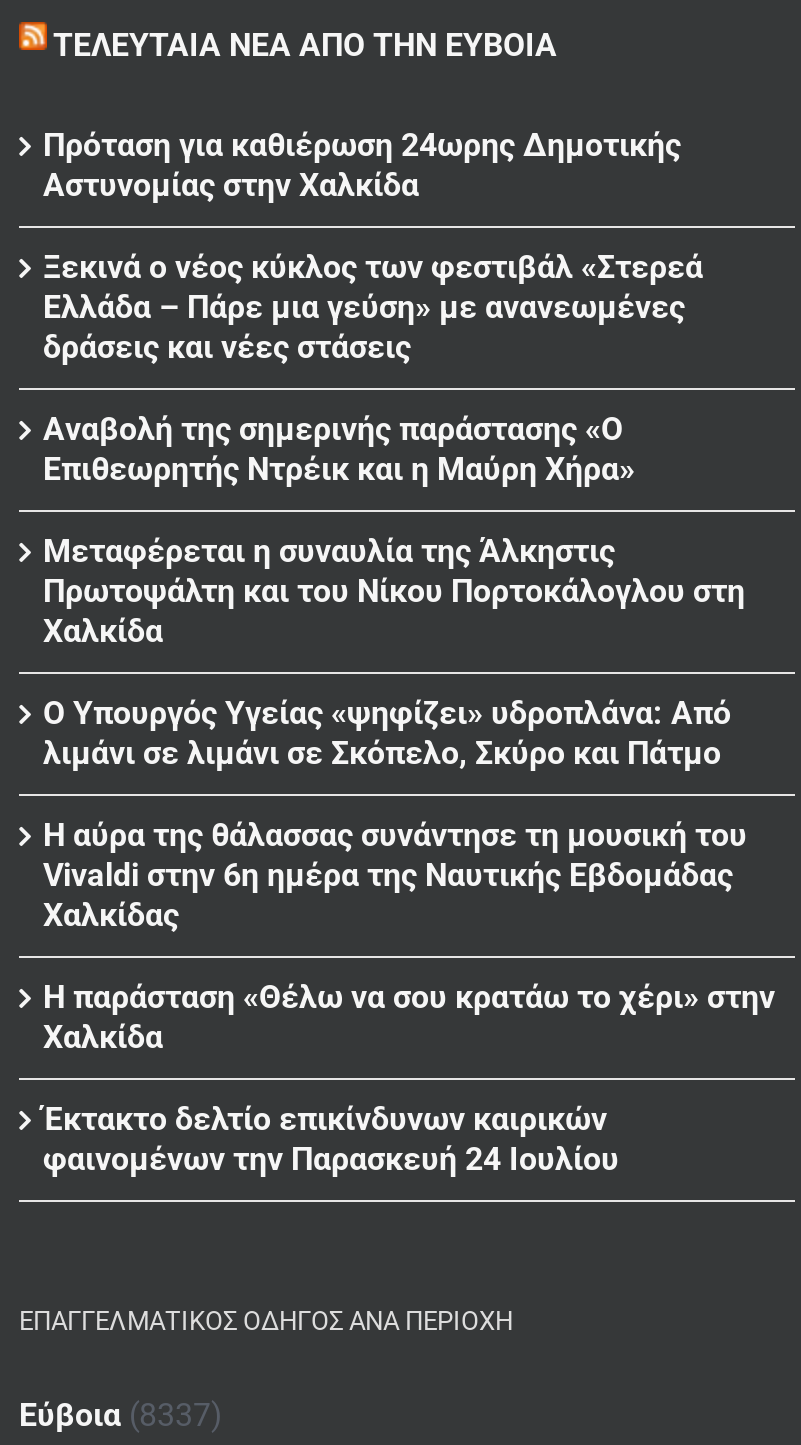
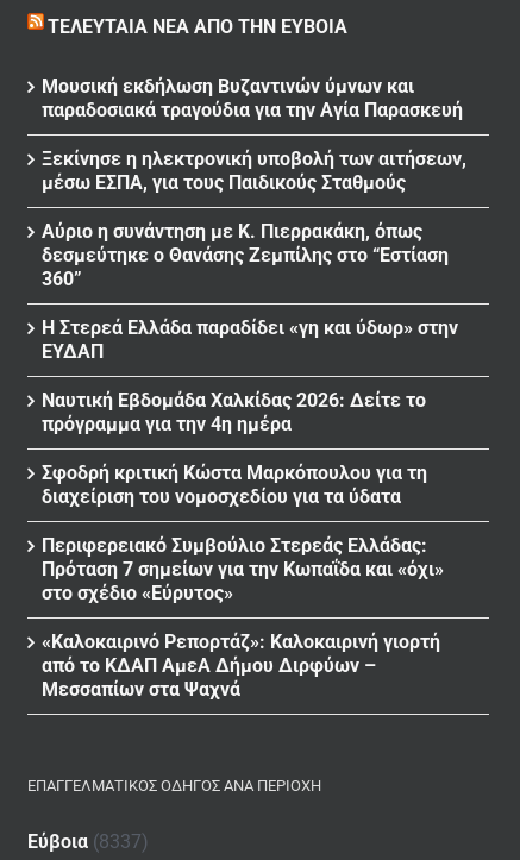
[43,126,681,204] Πρόταση για καθιέρωση 24ωρης Δημοτικής | Αστυνομίας στην Χαλκίδα -> [42,75,463,121] Μουσική εκδήλωση Βυζαντινών ύμνων και | παραδοσιακά τραγούδια για την Αγία Παρασκευή
[43,248,703,366] Ξεκινά ο νέος κύκλος των φεστιβάλ «Στερεά | Ελλάδα – Πάρε μια γεύση» με ανανεωμένες | δράσεις και νέες στάσεις -> [42,147,466,194] Ξεκίνησε η ηλεκτρονική υποβολή των αιτήσεων, | μέσω ΕΣΠΑ, για τους Παιδικούς Σταθμούς
[43,410,635,488] Αναβολή της σημερινής παράστασης «Ο | Επιθεωρητής Ντρέικ και η Μαύρη Χήρα» -> [42,220,449,290] Αύριο η συνάντηση με Κ. Πιερρακάκη, όπως | δεσμεύτηκε ο Θανάσης Ζεμπίλης στο “Εστίαση | 360”
[43,532,745,650] Μεταφέρεται η συναυλία της Άλκηστις | Πρωτοψάλτη και του Νίκου Πορτοκάλογλου στη | Χαλκίδα -> [42,316,458,363] Η Στερεά Ελλάδα παραδίδει «γη και ύδωρ» στην | ΕΥΔΑΠ
[43,694,731,772] Ο Υπουργός Υγείας «ψηφίζει» υδροπλάνα: Από | λιμάνι σε λιμάνι σε Σκόπελο, Σκύρο και Πάτμο -> [42,389,426,435] Ναυτική Εβδομάδα Χαλκίδας 2026: Δείτε το | πρόγραμμα για την 4η ημέρα
[43,816,747,934] Η αύρα της θάλασσας συνάντησε τη μουσική του | Vivaldi στην 6η ημέρα της Ναυτικής Εβδομάδας | Χαλκίδας -> [42,461,427,508] Σφοδρή κριτική Κώστα Μαρκόπουλου για τη | διαχείριση του νομοσχεδίου για τα ύδατα
[43,978,775,1056] Η παράσταση «Θέλω να σου κρατάω το χέρι» στην | Χαλκίδα -> [42,534,444,604] Περιφερειακό Συμβούλιο Στερεάς Ελλάδας: | Πρόταση 7 σημείων για την Κωπαΐδα και «όχι» | στο σχέδιο «Εύρυτος»
[43,1100,619,1178] Έκτακτο δελτίο επικίνδυνων καιρικών | φαινομένων την Παρασκευή 24 Ιουλίου -> [42,630,440,700] «Καλοκαιρινό Ρεπορτάζ»: Καλοκαιρινή γιορτή | από το ΚΔΑΠ ΑμεΑ Δήμου Διρφύων – | Μεσσαπίων στα Ψαχνά

